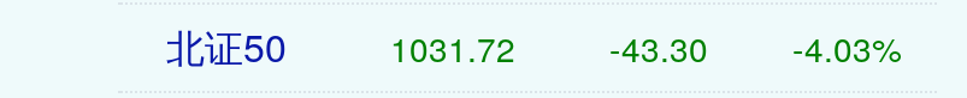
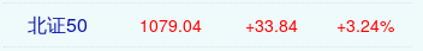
[390,25,515,73] 1031.72 -> [139,14,202,37] 1079.04
[609,25,708,73] -43.30 -> [245,14,298,37] +33.84
[792,25,901,73] -4.03% -> [336,14,394,37] +3.24%

